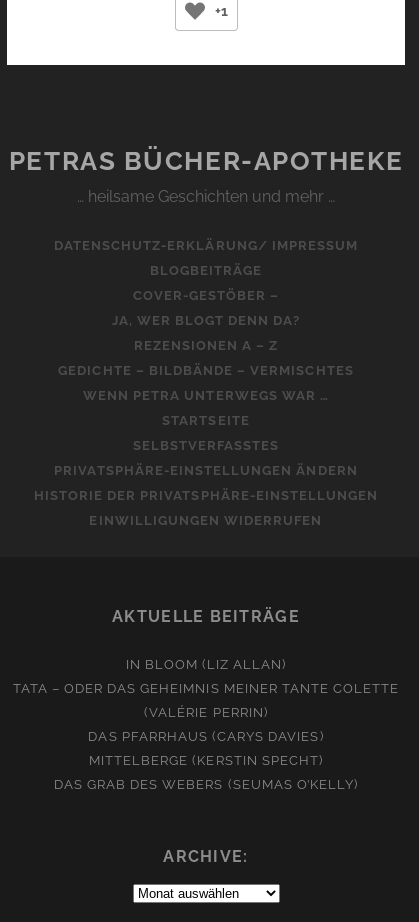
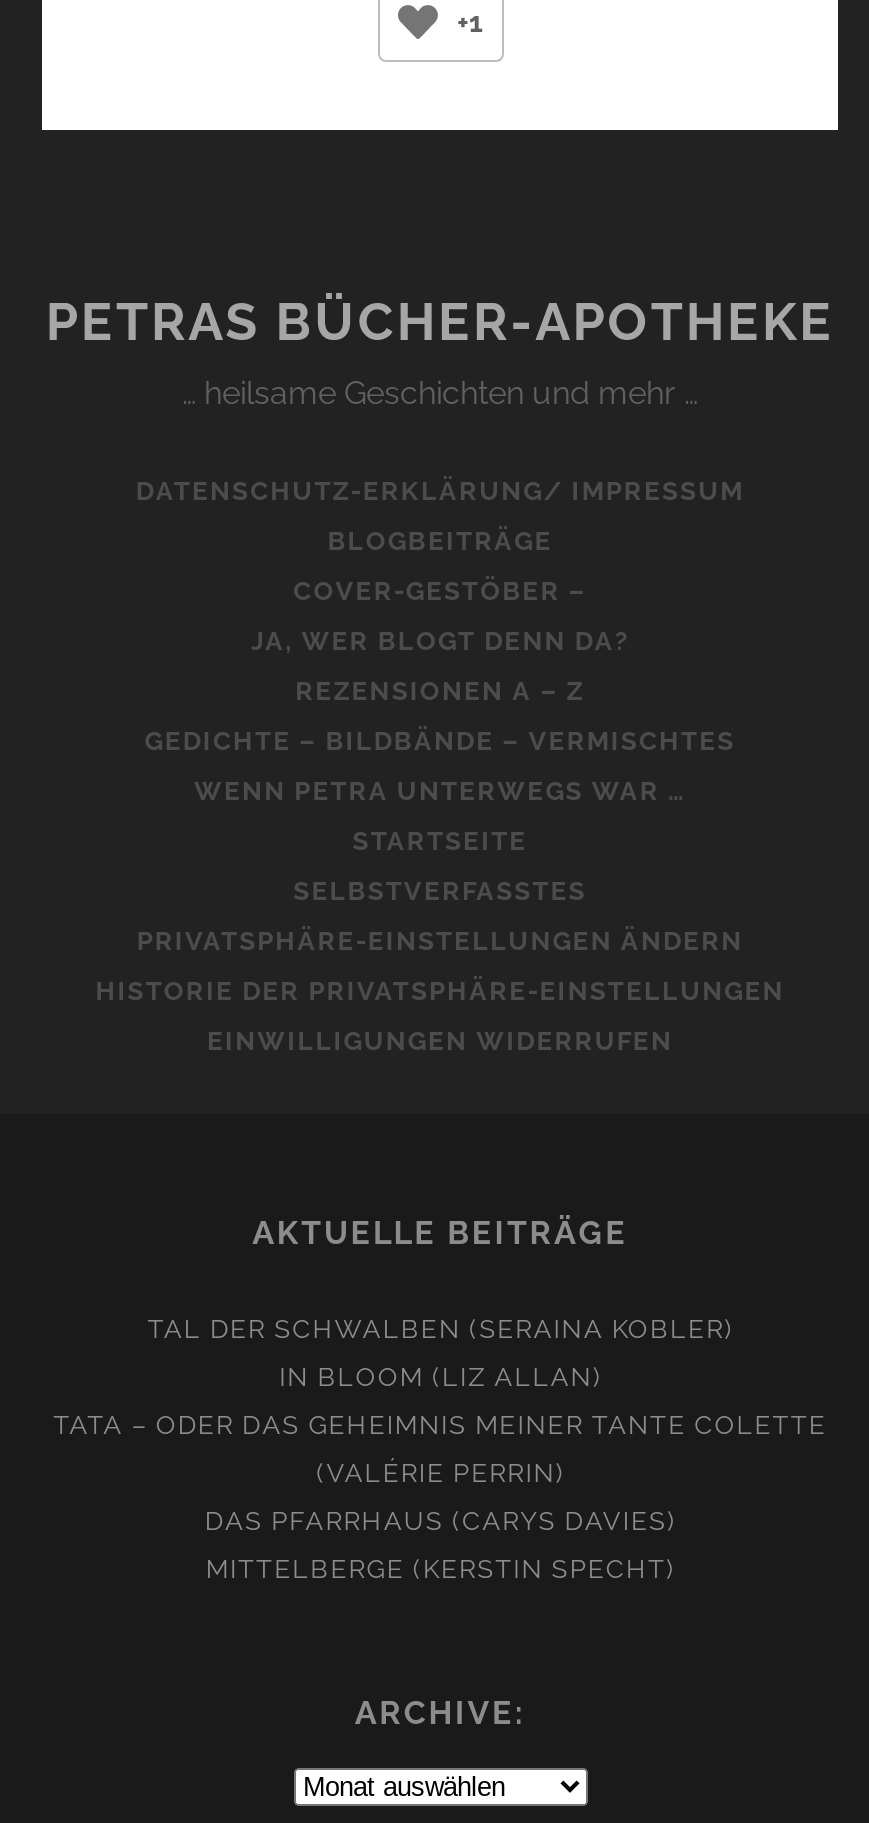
none -> [148,1314,732,1344] TAL DER SCHWALBEN (SERAINA KOBLER)
moved [13,657,399,768] -> [53,1362,827,1584]: IN BLOOM (LIZ ALLAN) | TATA – ODER DAS GEHEIMNIS MEINER TANTE COLETTE | (VALÉRIE PERRIN) | DAS PFARRHAUS (CARYS DAVIES) | MITTELBERGE (KERSTIN SPECHT)
[54,777,358,792] DAS GRAB DES WEBERS (SEUMAS O’KELLY) -> none

